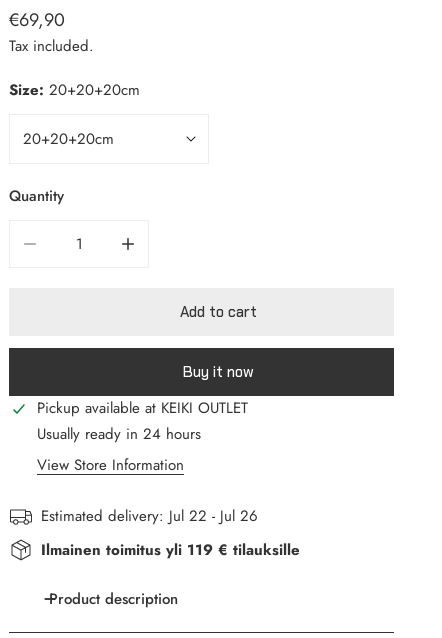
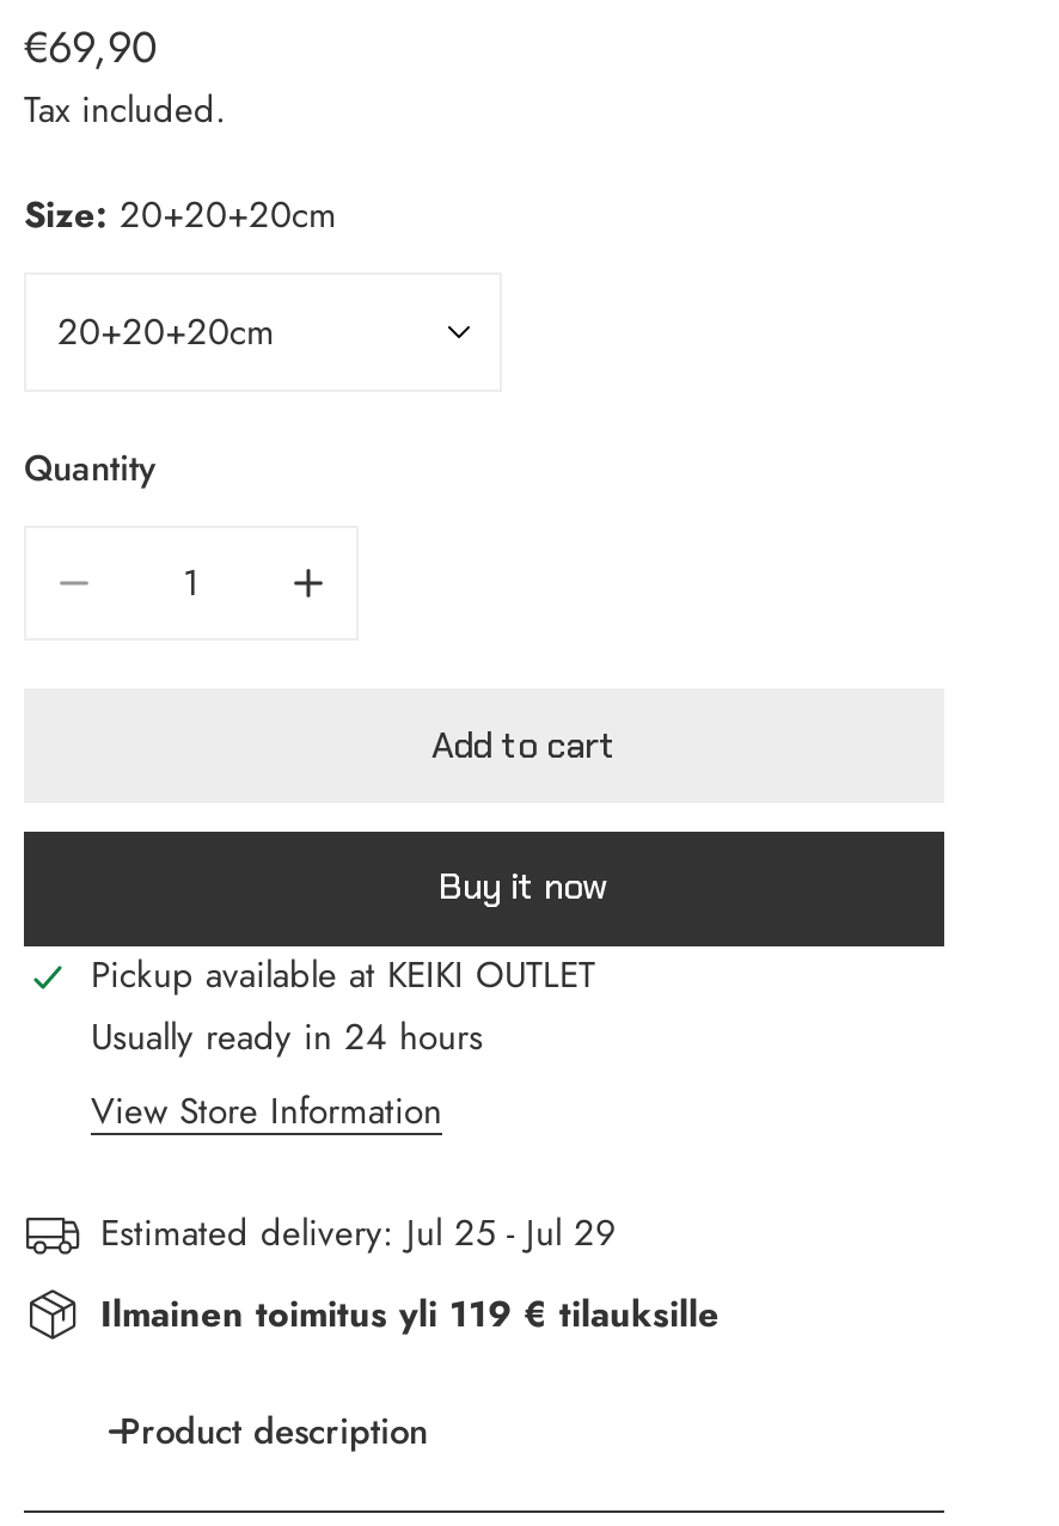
[41,505,258,527] Estimated delivery: Jul 22 - Jul 26 -> [100,1206,617,1259] Estimated delivery: Jul 25 - Jul 29

